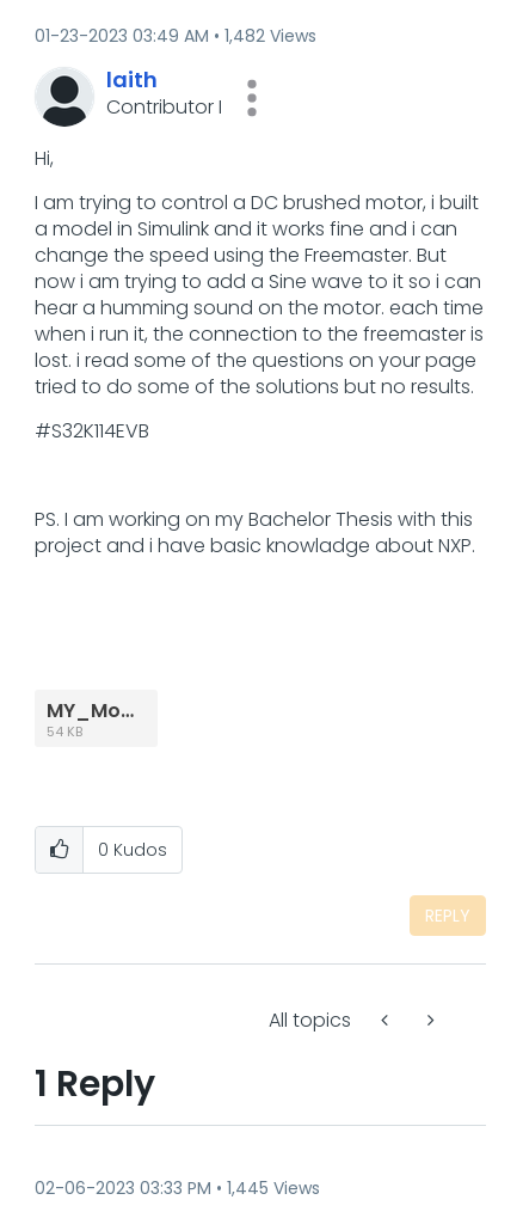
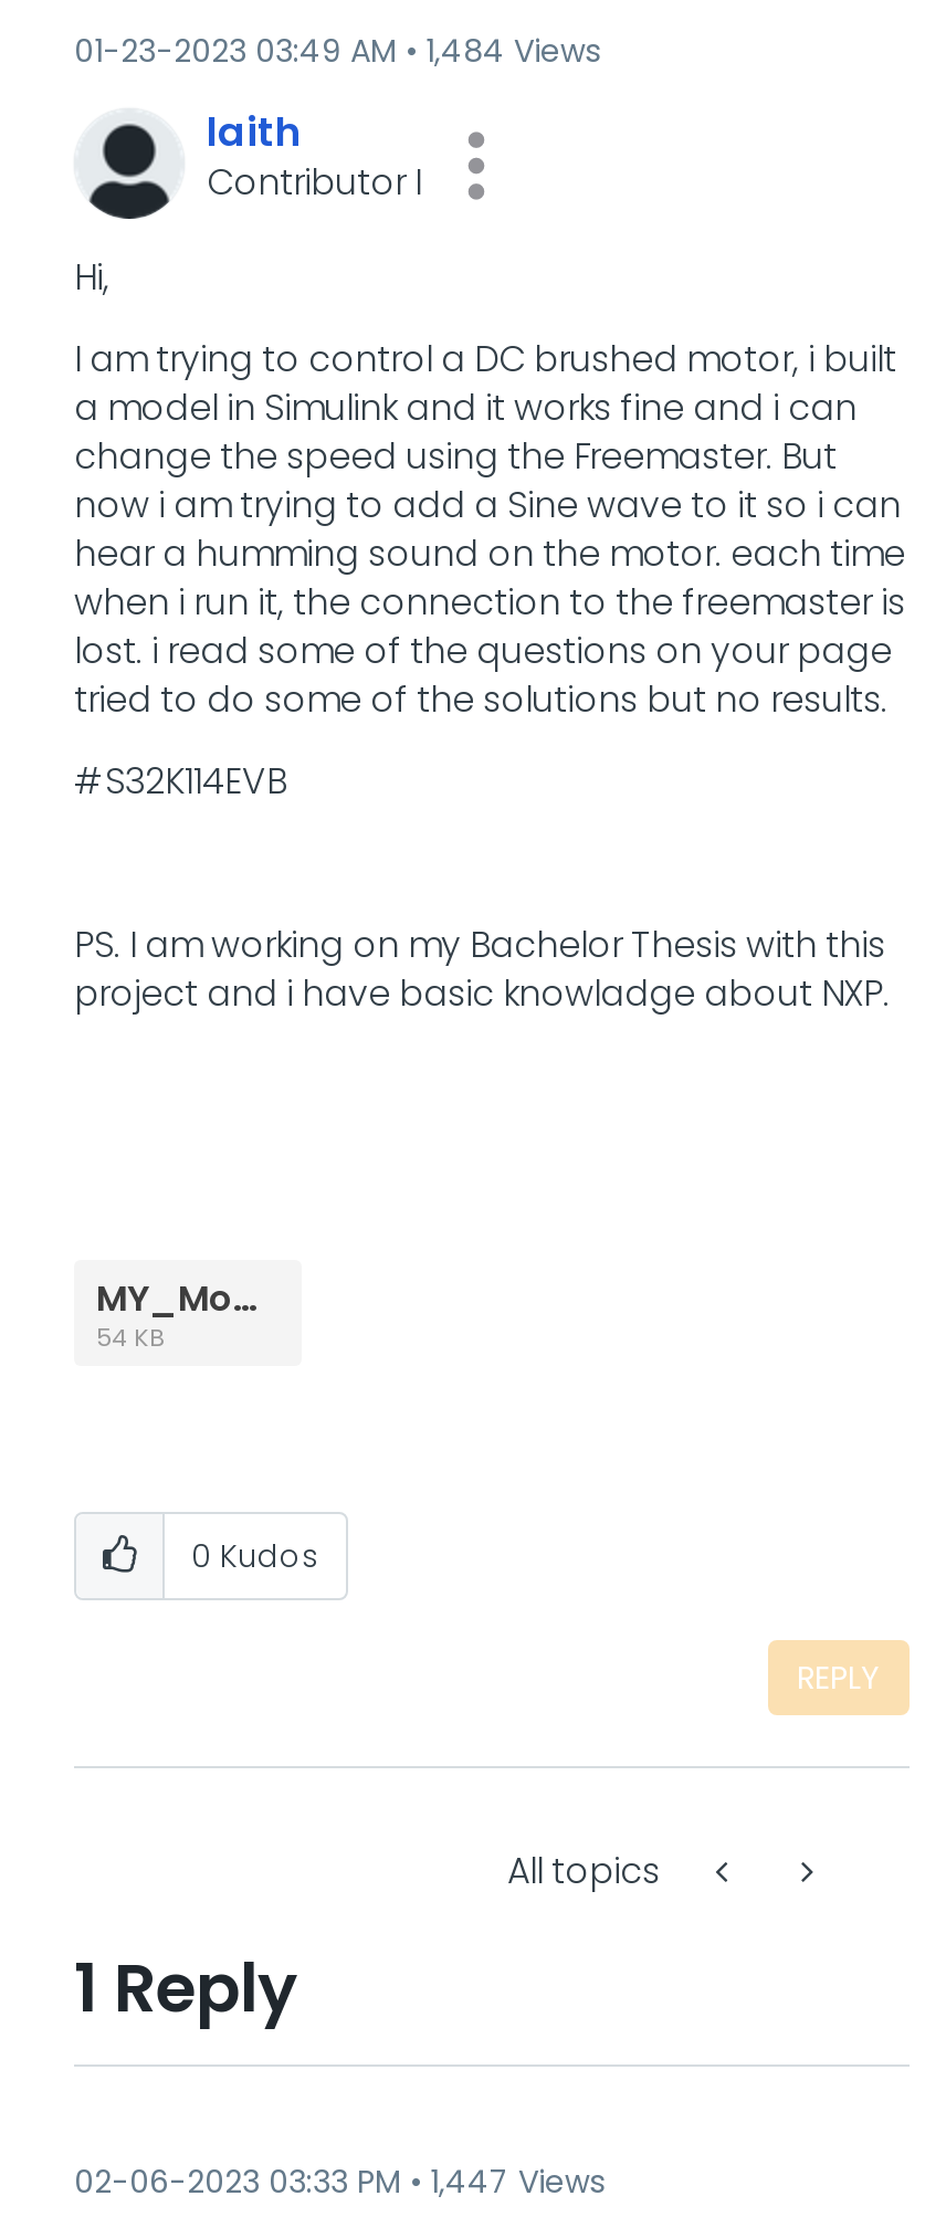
[35,24,316,48] 01-23-2023 03:49 AM 1,482 Views -> [74,29,600,73] 01-23-2023 03:49 AM 1,484 Views
[35,1176,320,1200] 02-06-2023 03:33 PM 1,445 Views -> [74,2160,605,2204] 02-06-2023 03:33 PM 1,447 Views

